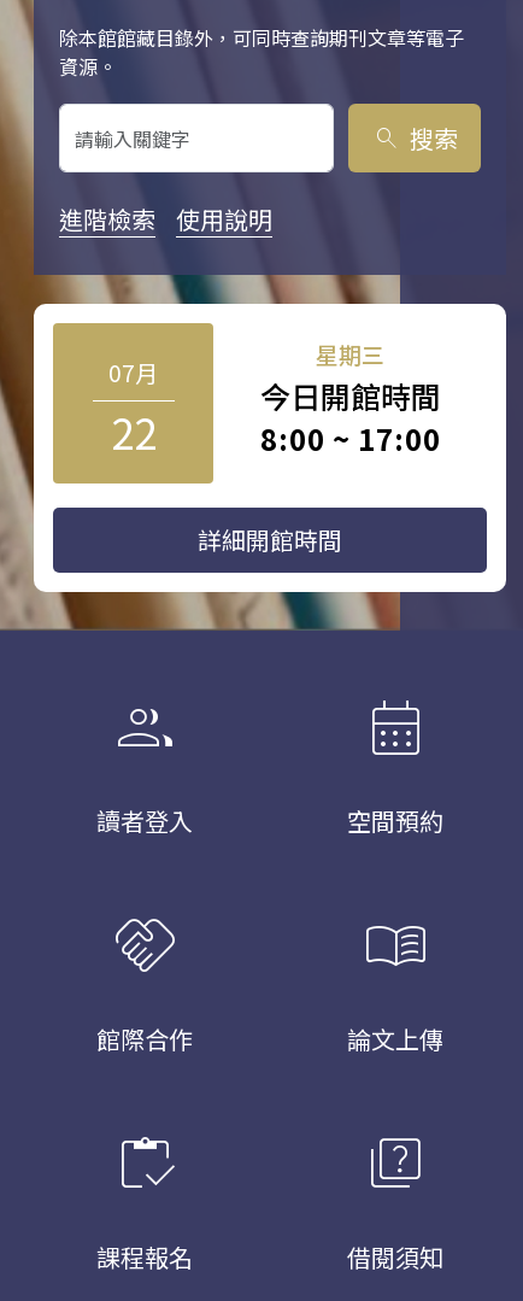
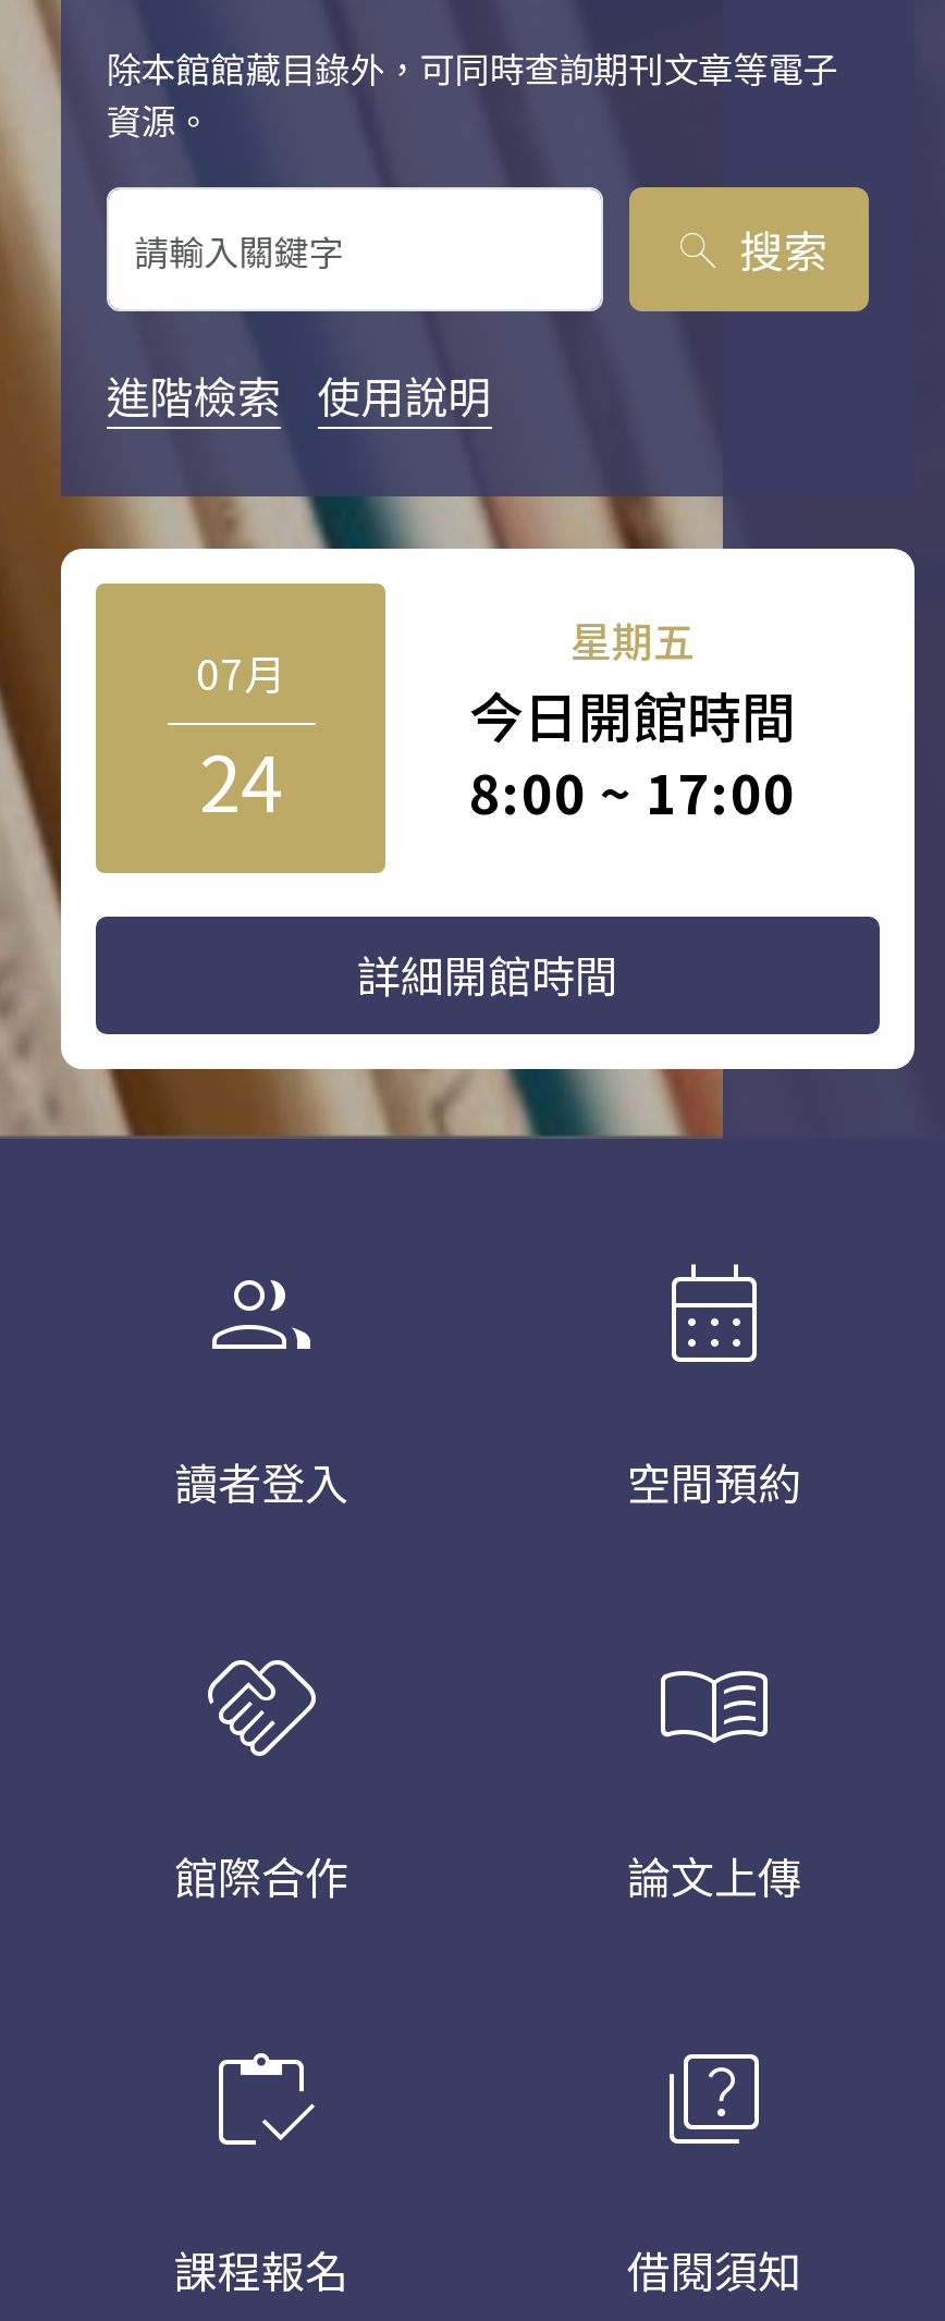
[316,338,384,370] 星期三 -> [570,610,695,669] 星期五
[110,400,156,462] 22 -> [199,723,282,834] 24

